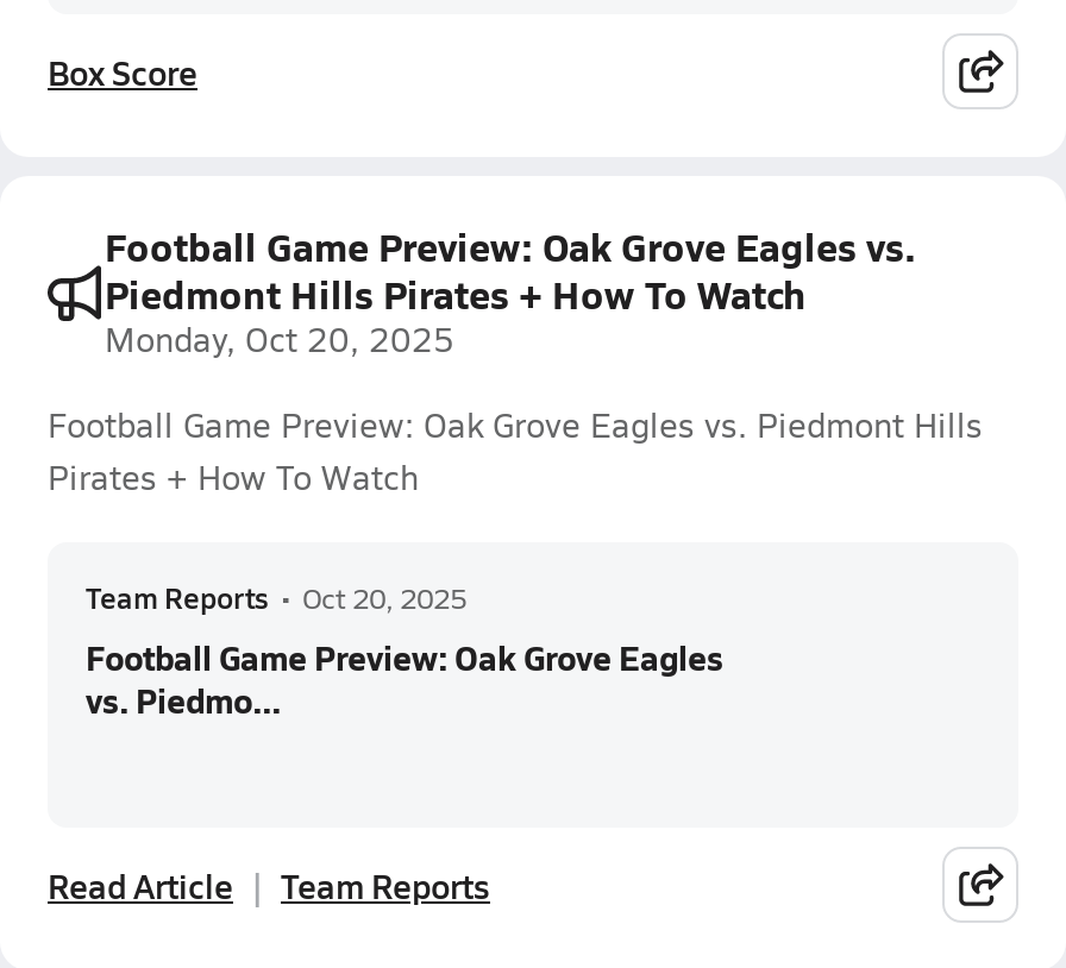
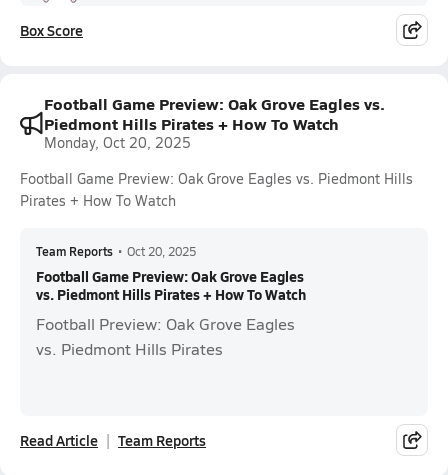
[86,675,281,723] vs. Piedmo... -> [36,284,306,359] vs. Piedmont Hills Pirates + How To Watch | Football Preview: Oak Grove Eagles | vs. Piedmont Hills Pirates

